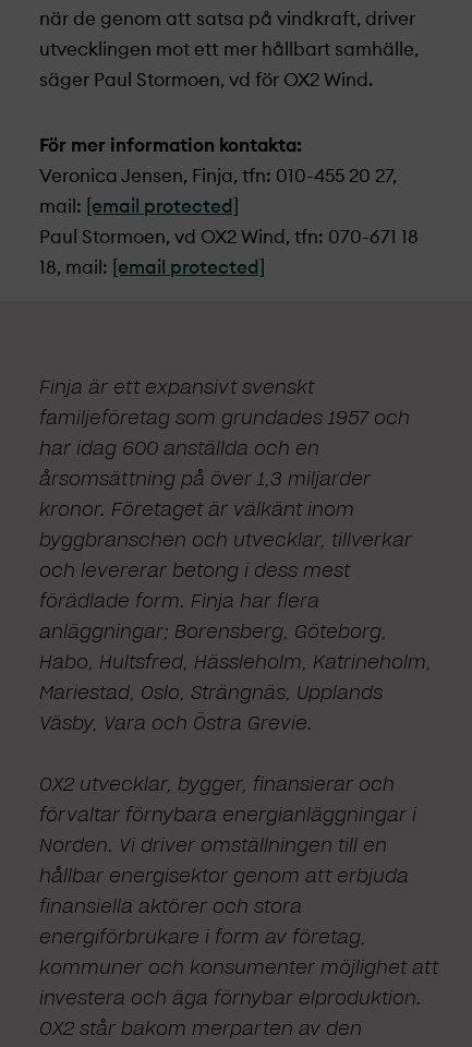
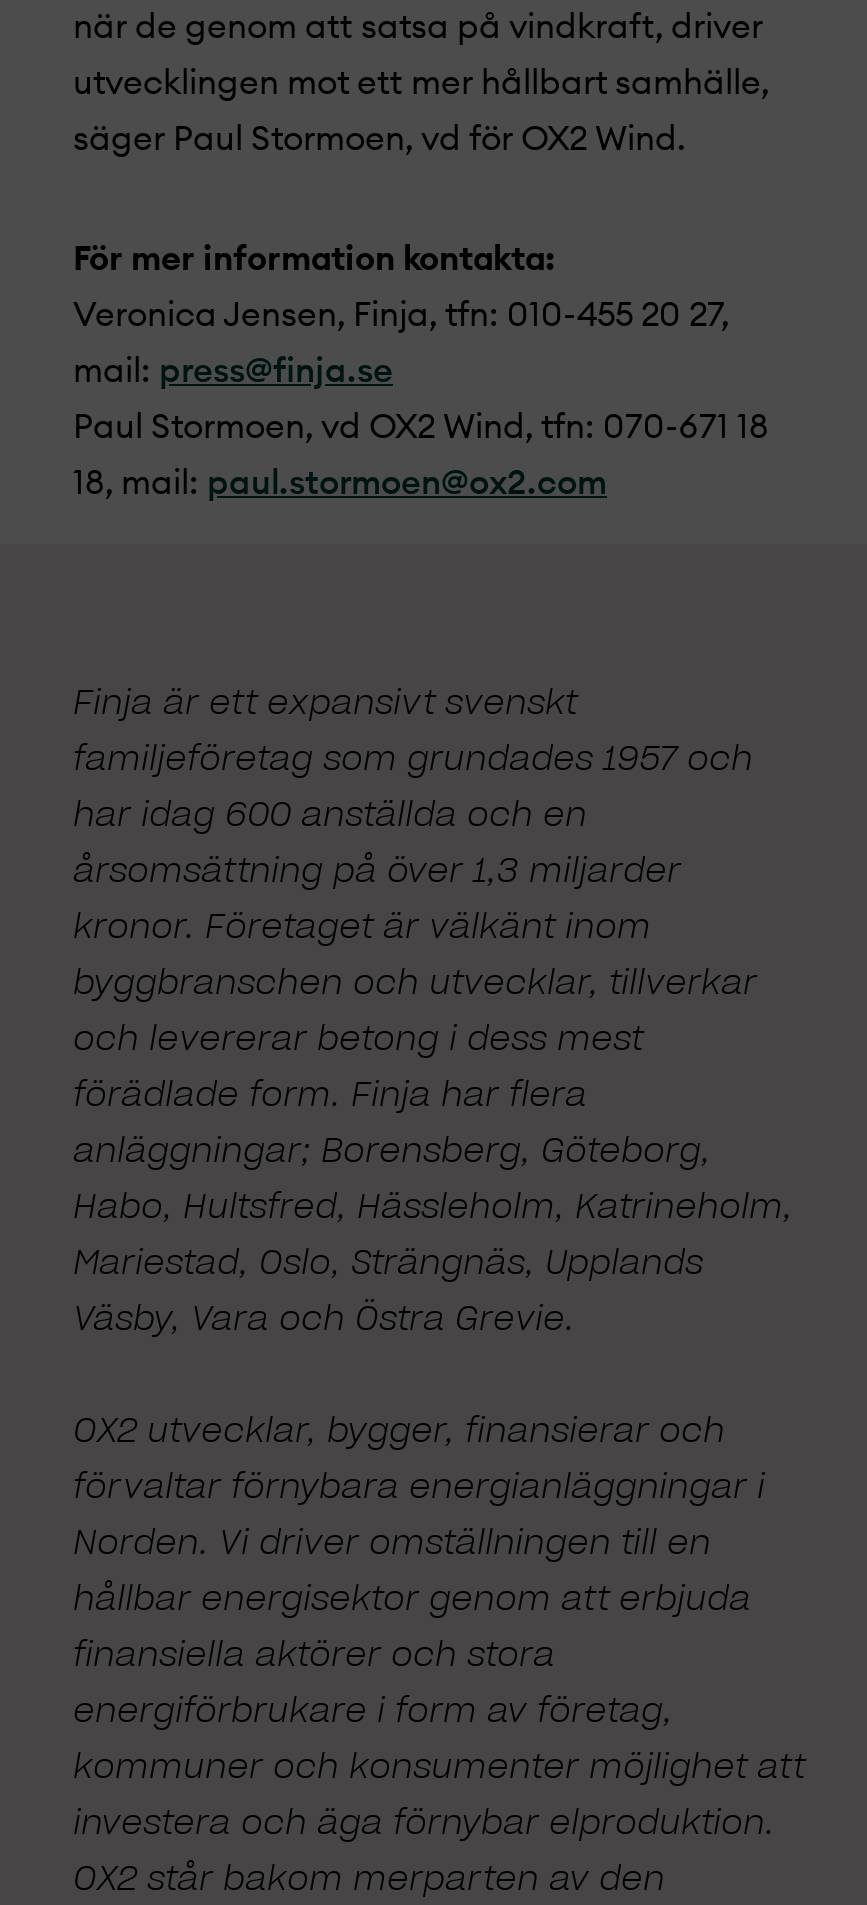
[39,197,239,216] mail: [email protected] -> [73,354,393,388] mail: press@finja.se
[39,258,265,277] 18, mail: [email protected] -> [73,466,607,500] 18, mail: paul.stormoen@ox2.com

